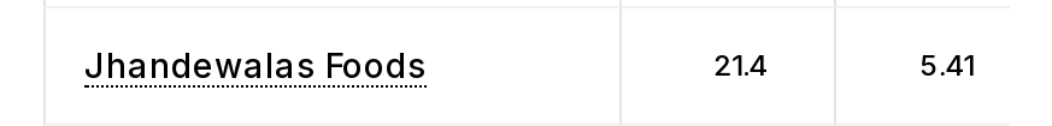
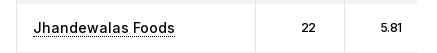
[713,47,766,83] 21.4 -> [301,20,316,35] 22
[920,47,974,83] 5.41 -> [380,20,402,35] 5.81

